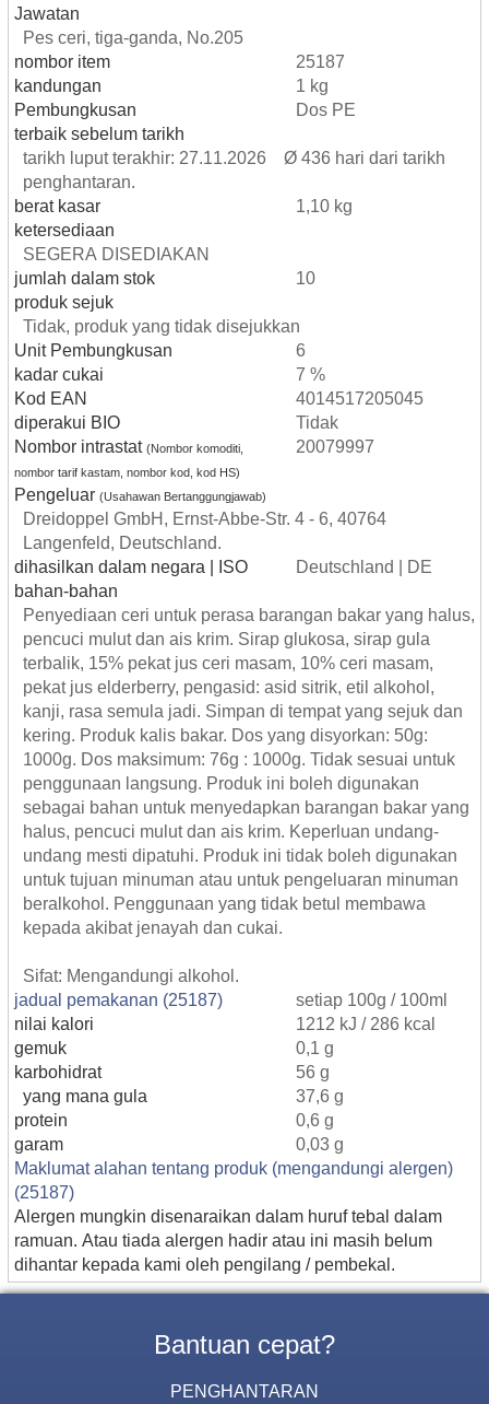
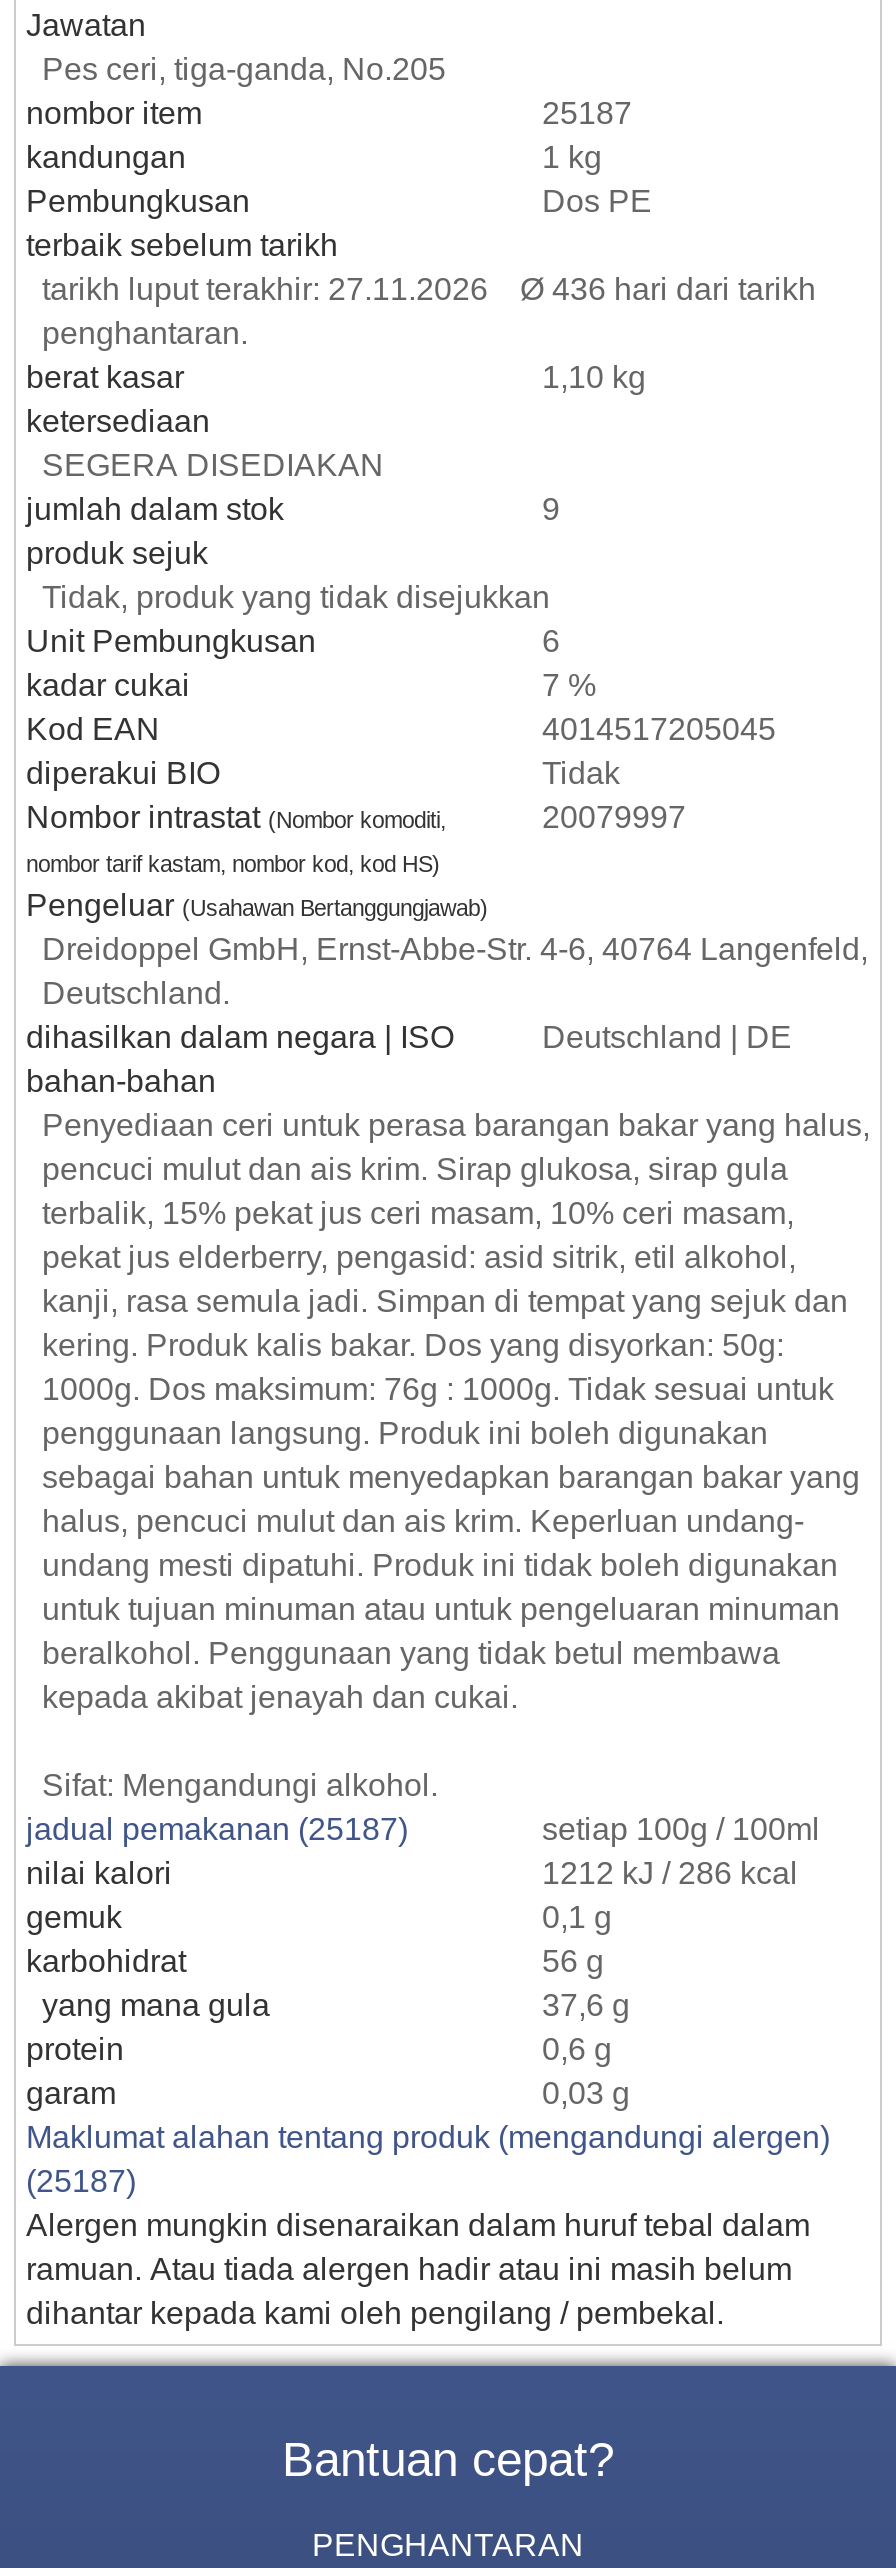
[296,268,315,287] 10 -> [542,490,560,526] 9

